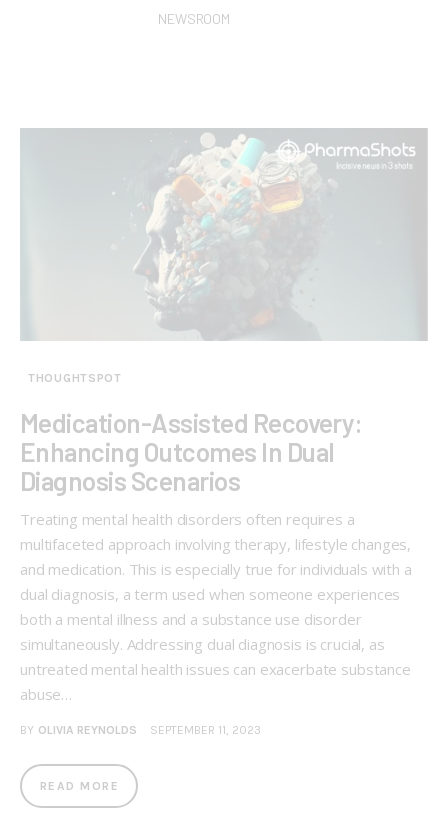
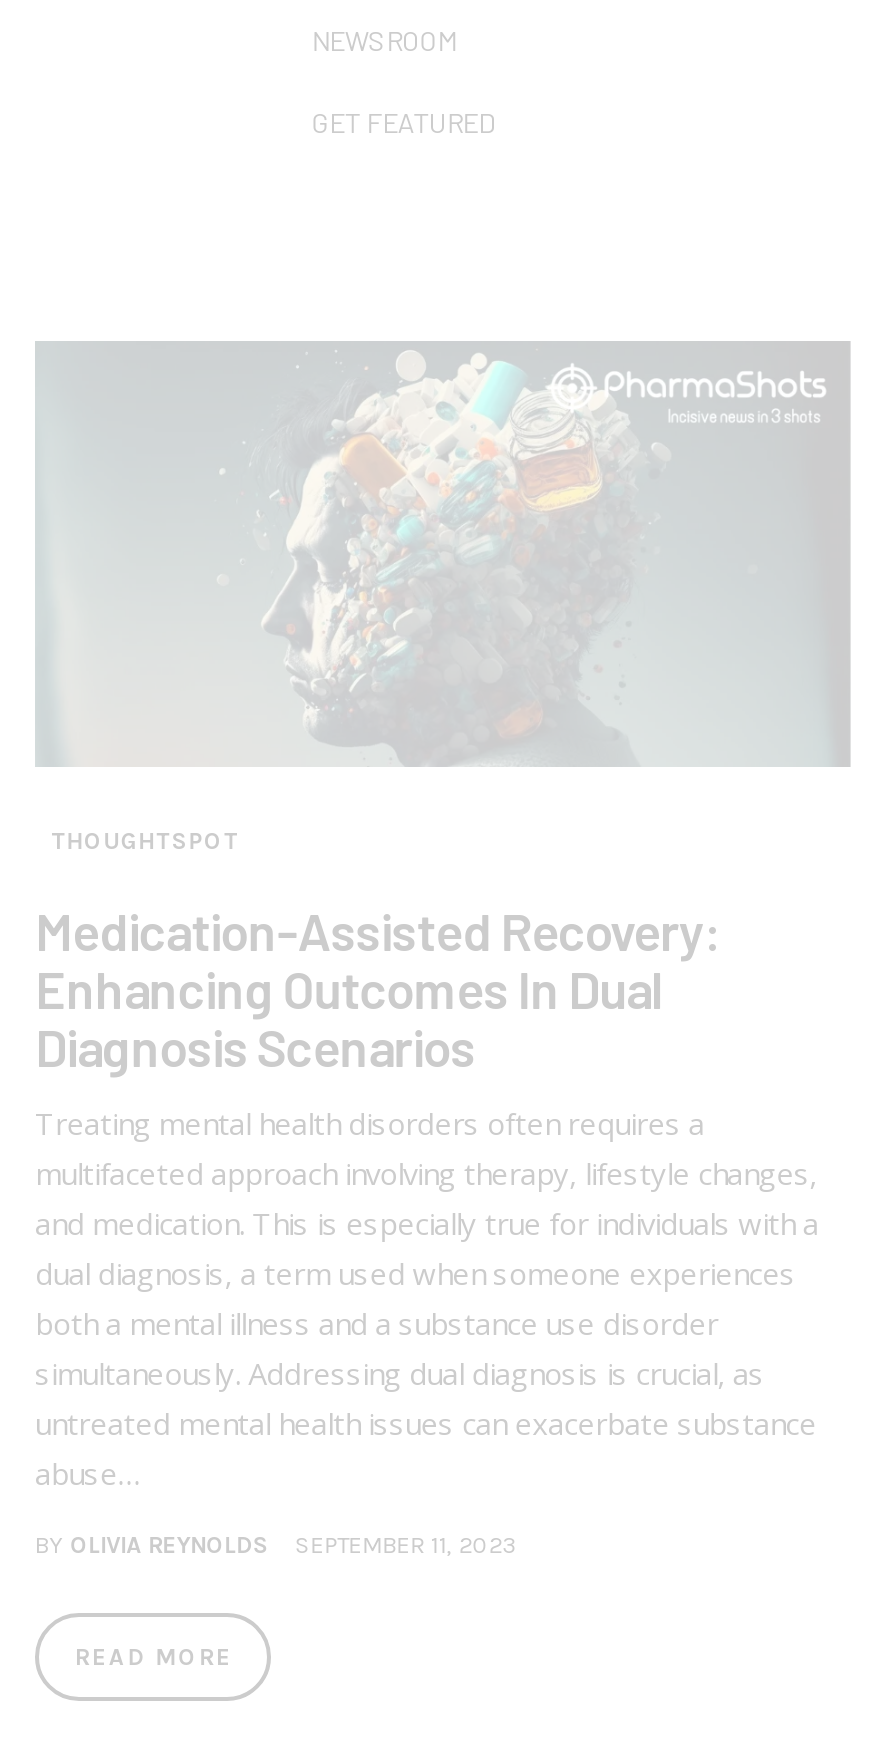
none -> [311,105,494,139] GET FEATURED

